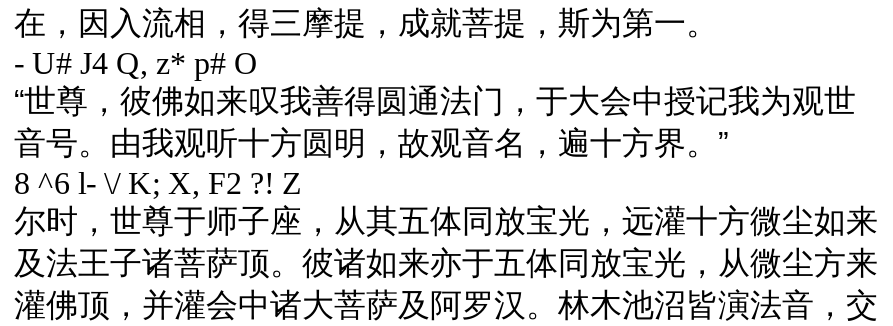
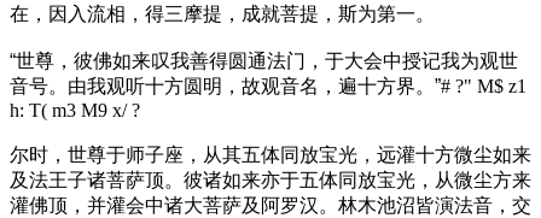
[14,46,258,80] - U# J4 Q, z* p# O -> none
[14,126,728,200] 音号。由我观听十方圆明，故观音名，遍十方界。” | 8 ^6 l- \/ K; X, F2 ?! Z -> [10,76,527,120] 音号。由我观听十方圆明，故观音名，遍十方界。”# ?" M$ z1 | h: T( m3 M9 x/ ?

